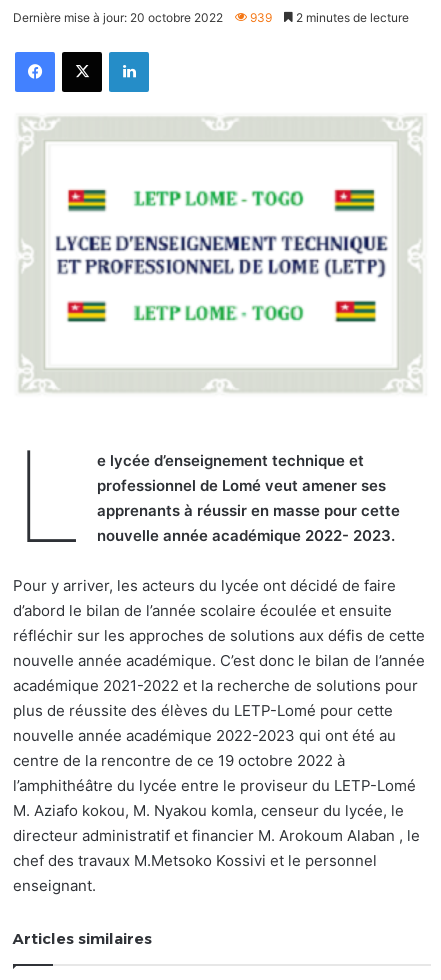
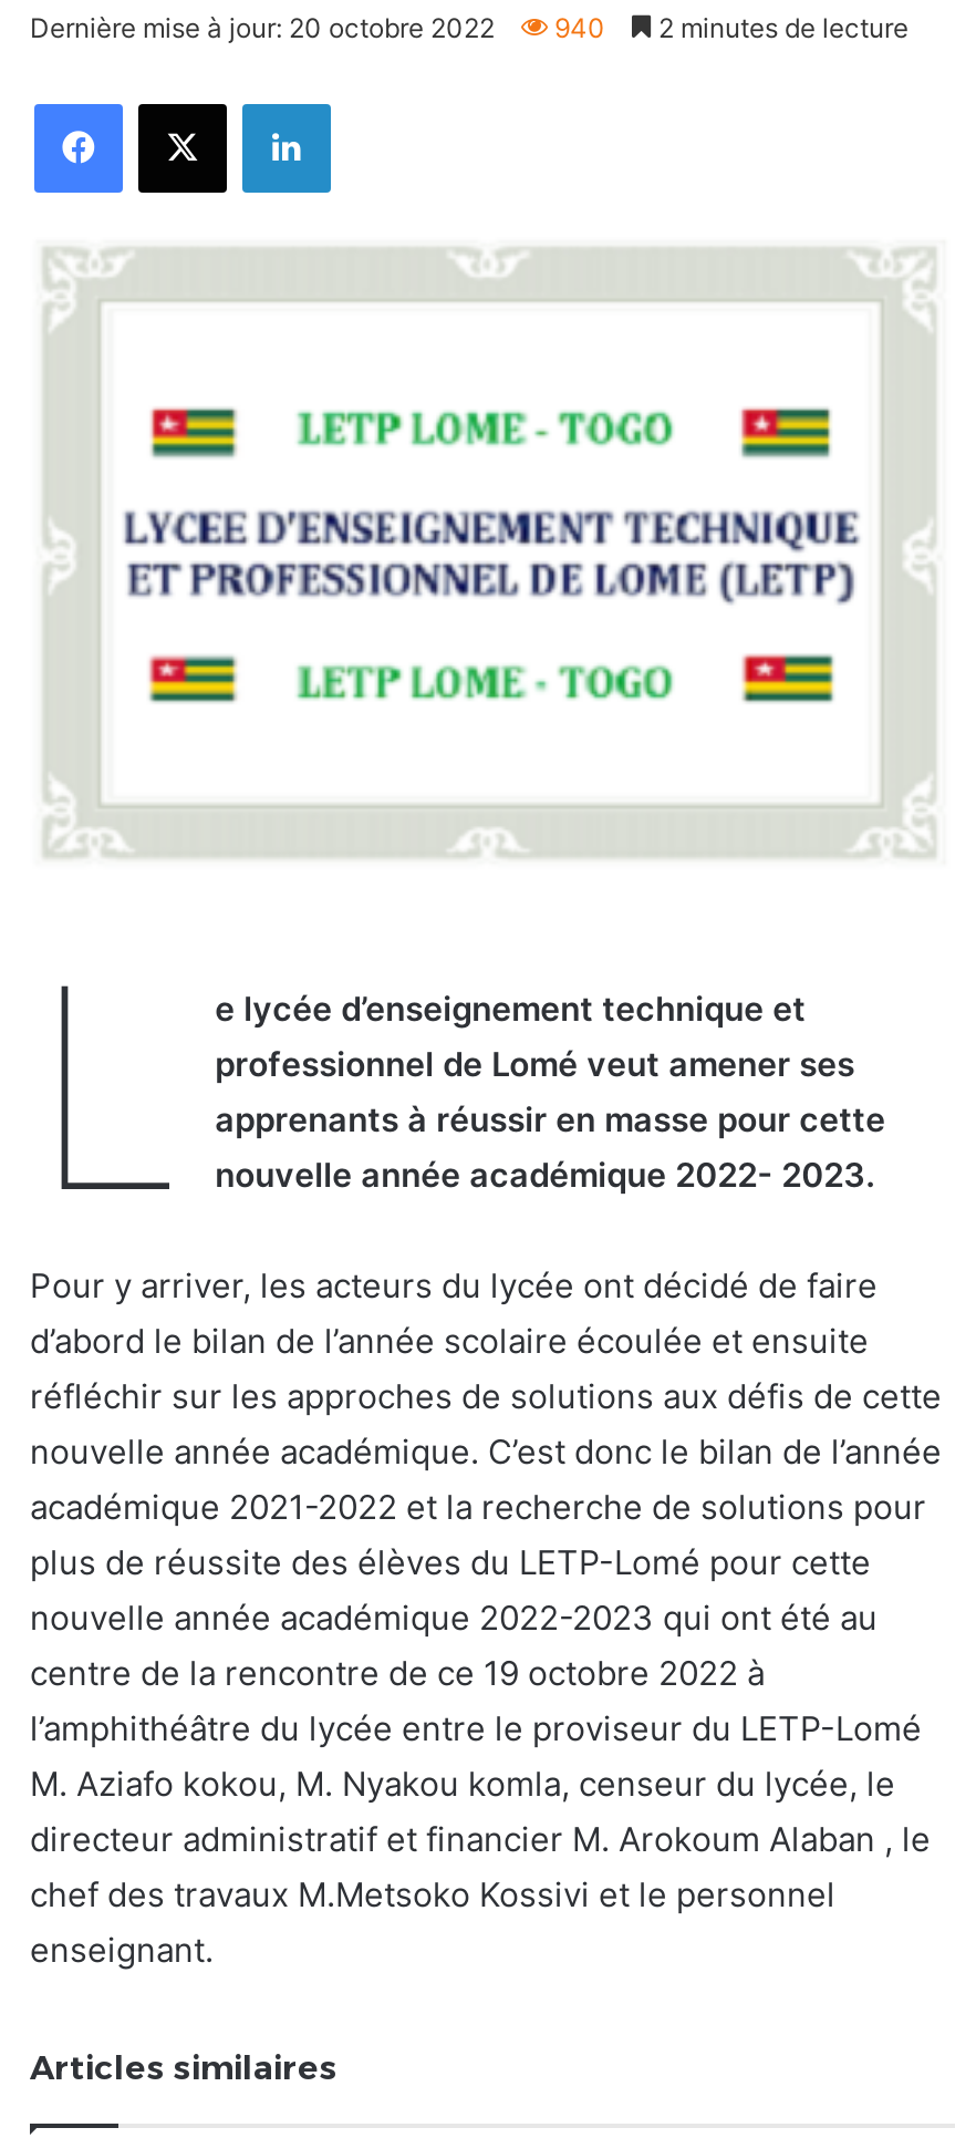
[13,10,409,25] Dernière mise à jour: 20 octobre 2022 939 2 minutes de lecture -> [30,12,908,45] Dernière mise à jour: 20 octobre 2022 940 2 minutes de lecture

